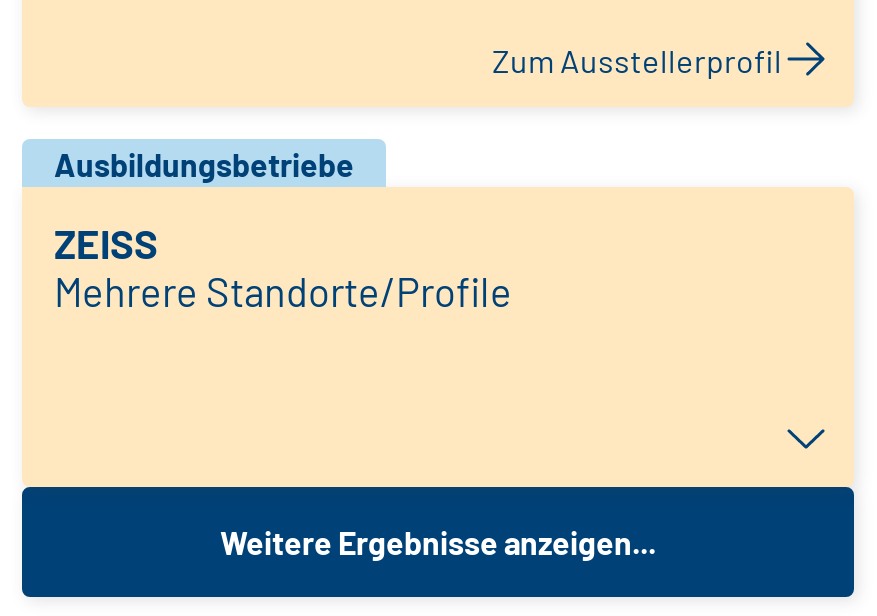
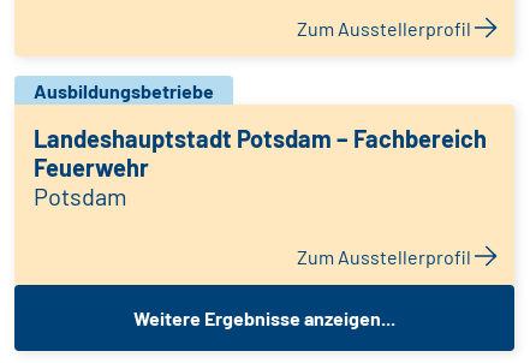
[54,219,512,315] ZEISS | Mehrere Standorte/Profile -> [34,124,487,268] Landeshauptstadt Potsdam – Fachbereich | Feuerwehr | Potsdam | Zum Ausstellerprofil

